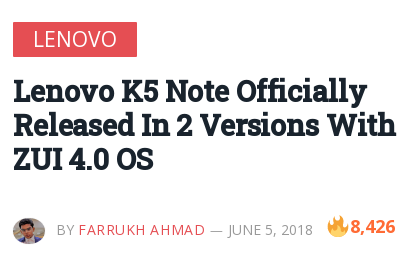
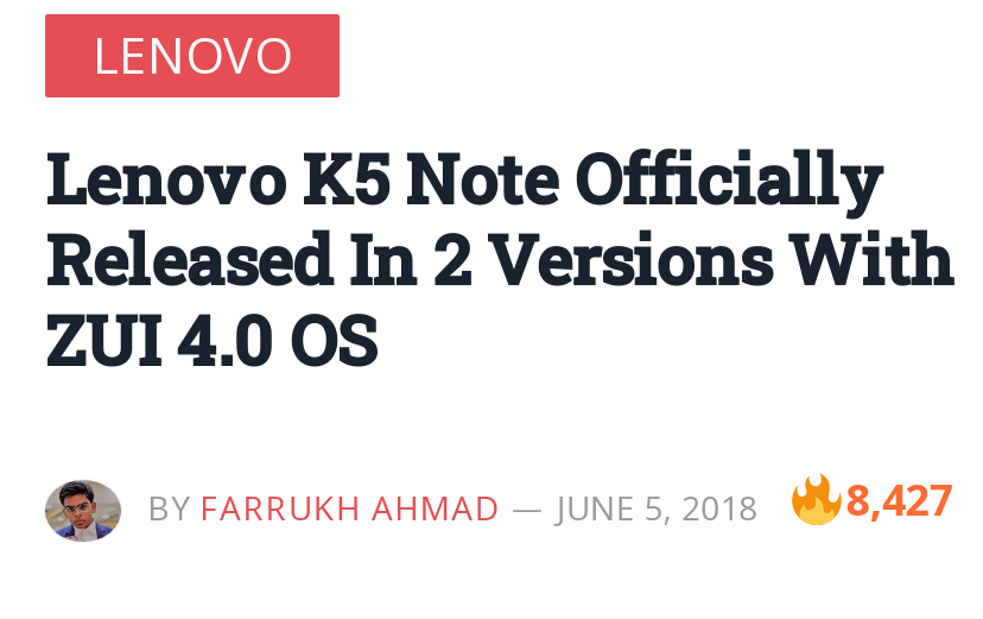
[56,214,395,239] BY FARRUKH AHMAD JUNE 5, 2018 8,426 -> [147,471,953,529] BY FARRUKH AHMAD JUNE 5, 2018 8,427

